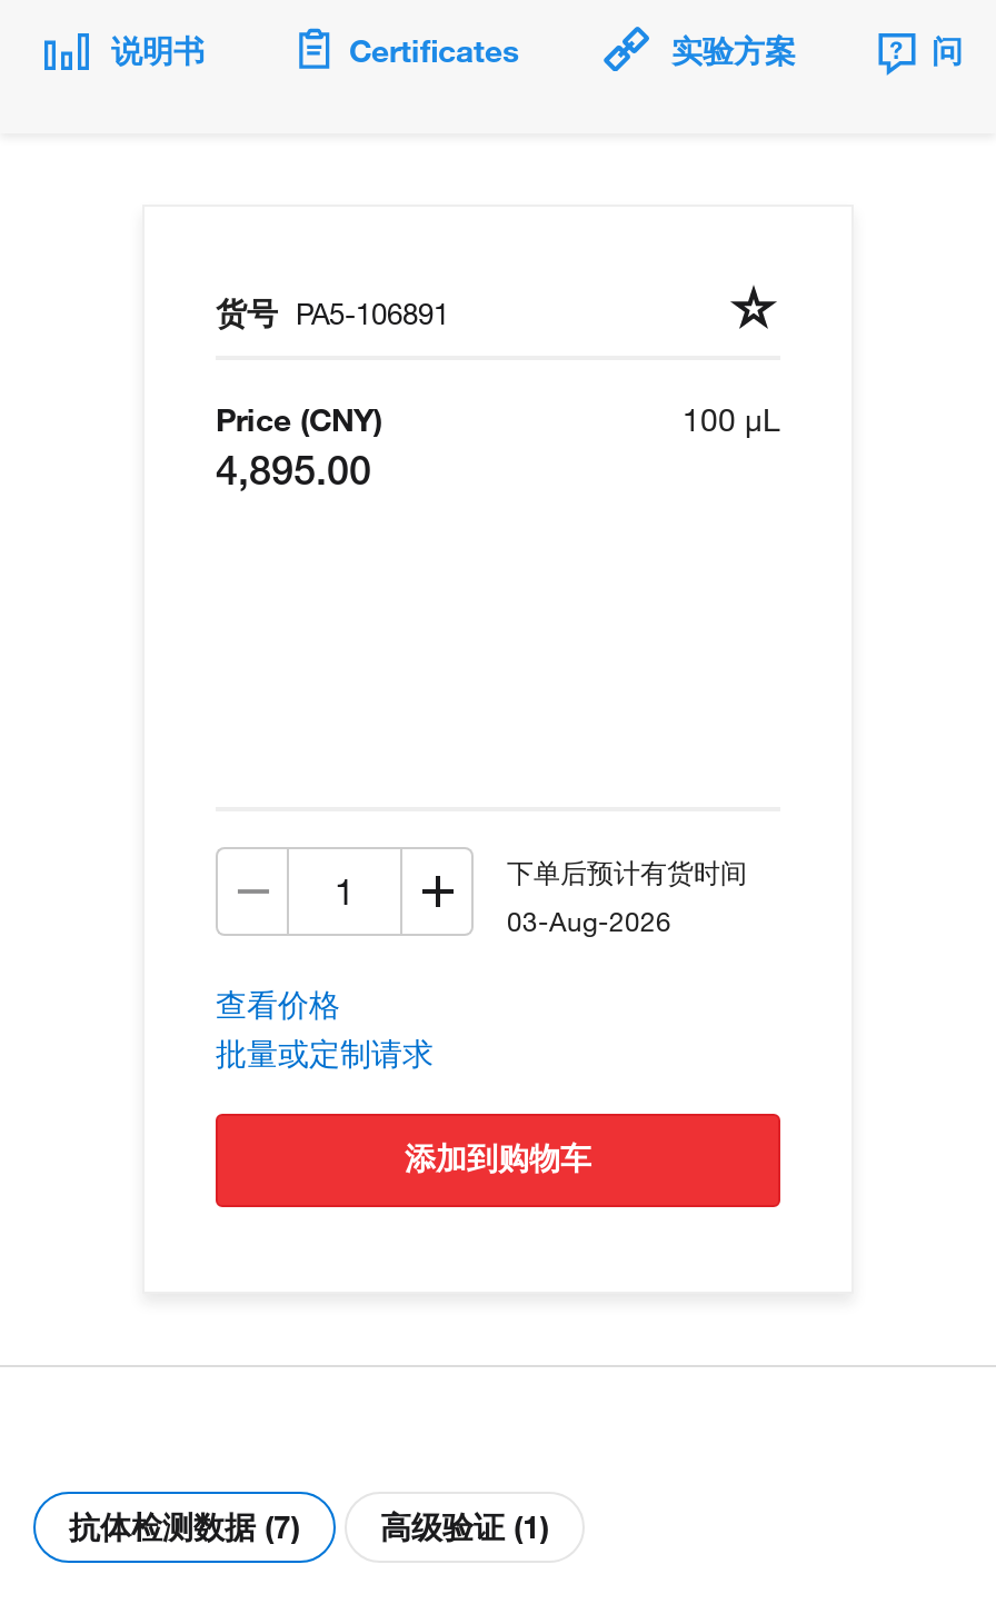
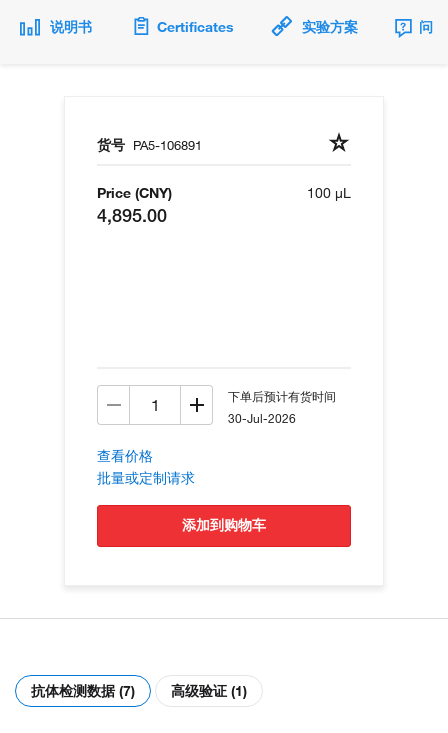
[507,902,671,938] 03-Aug-2026 -> [228,410,296,426] 30-Jul-2026

